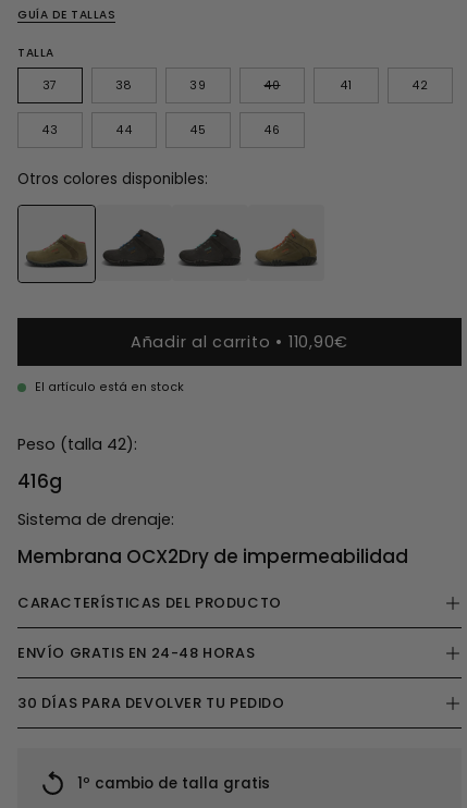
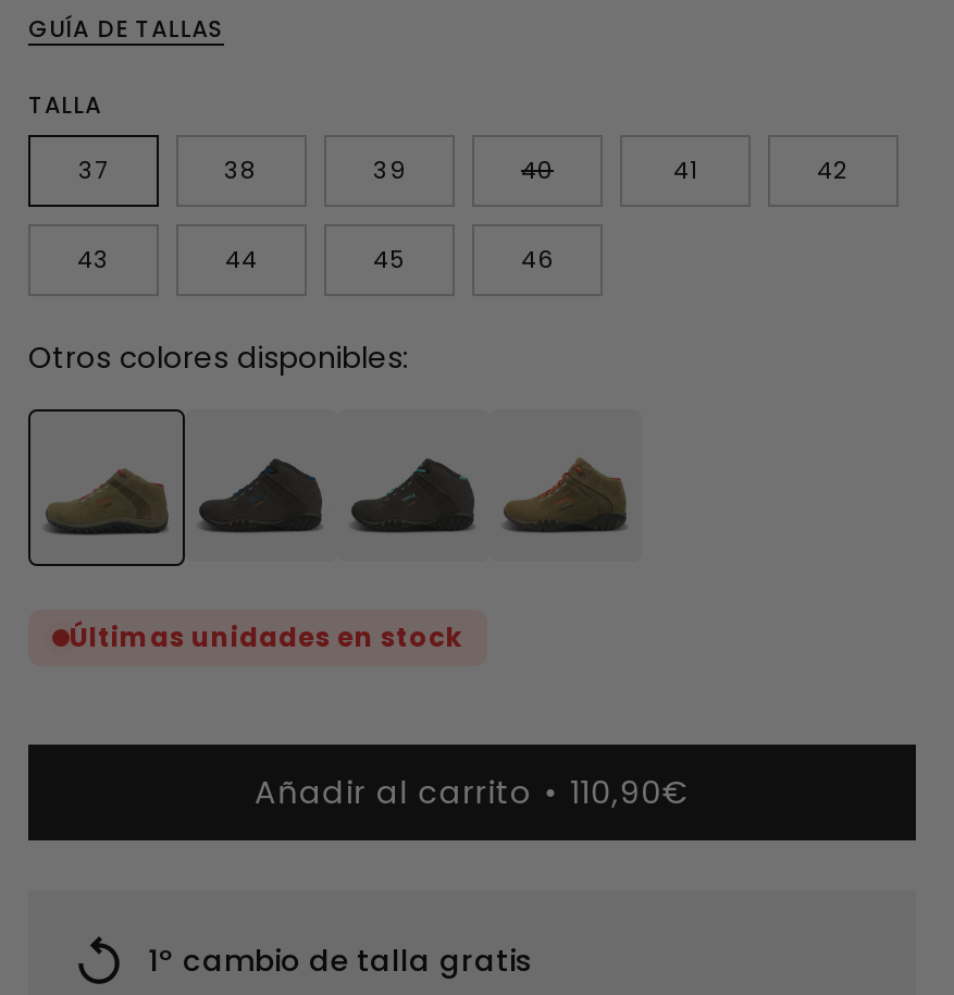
none -> [70,618,463,655] Últimas unidades en stock
moved [131,331,348,353] -> [255,770,690,814]: Añadir al carrito | 110,90€
[17,379,408,713] El artículo está en stock | Peso (talla 42): | 416g | Sistema de drenaje: | Membrana OCX2Dry de impermeabilidad | CARACTERÍSTICAS DEL PRODUCTO | ENVÍO GRATIS EN 24-48 HORAS | 30 DÍAS PARA DEVOLVER TU PEDIDO -> none

